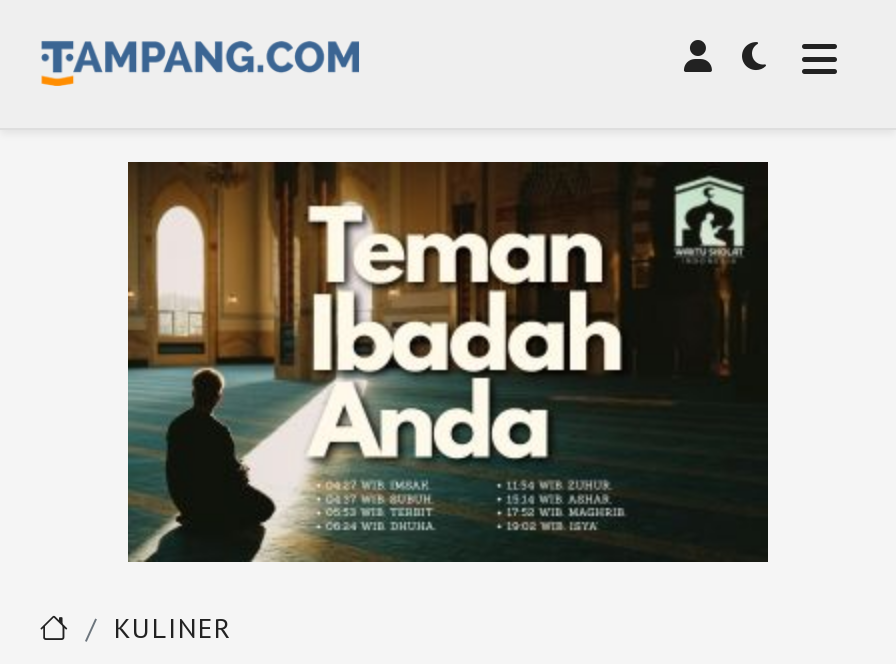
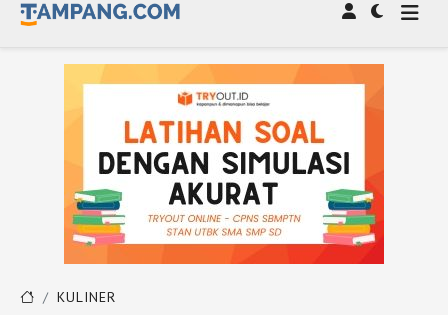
[126,160,770,564] [image] -> [63,63,385,265] [image]

